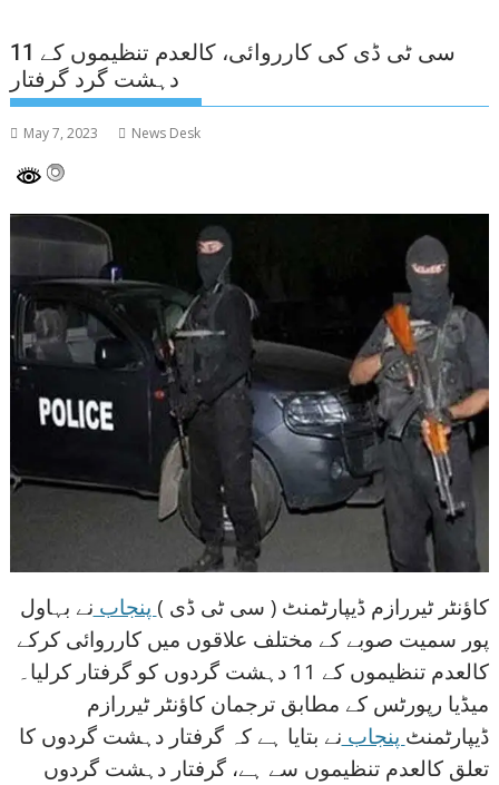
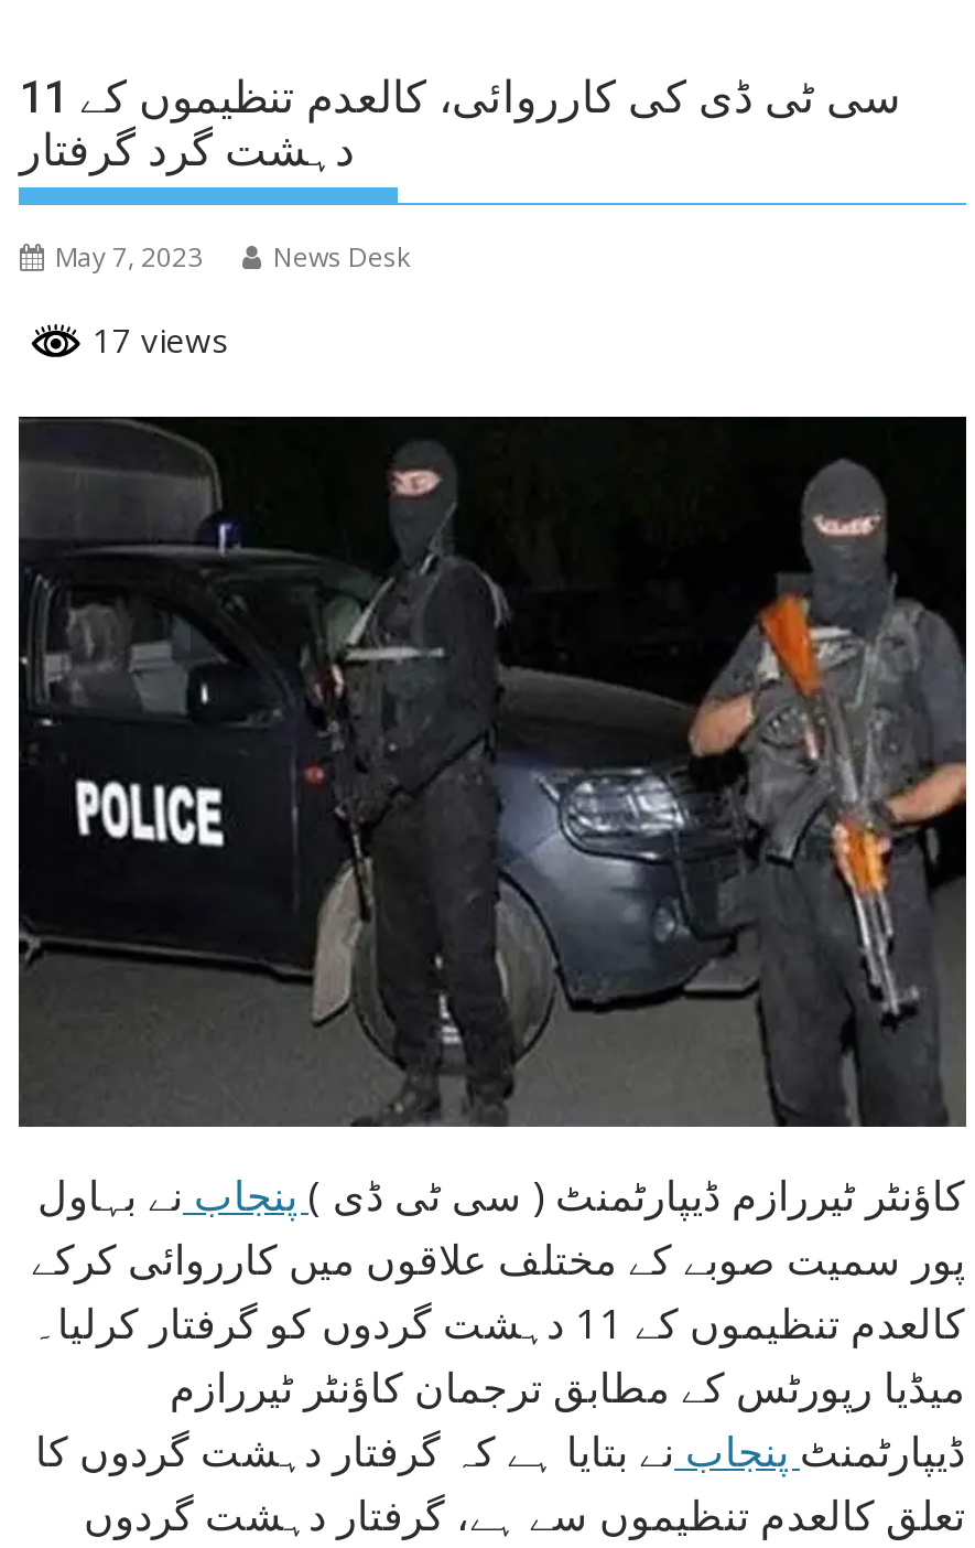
none -> [84,318,229,362] 17 views

